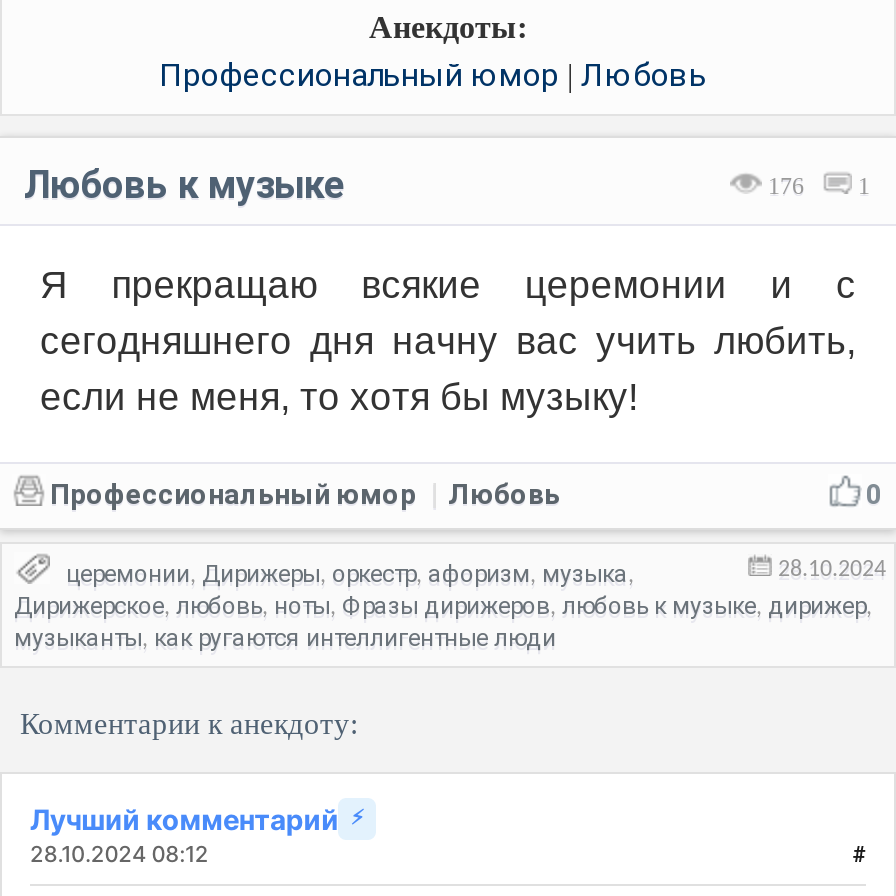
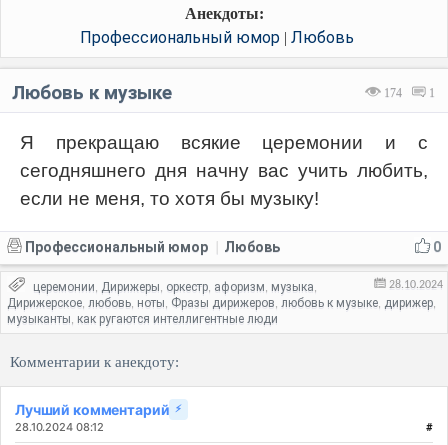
[762,172,870,200] 176 1 -> [381,86,435,100] 174 1

